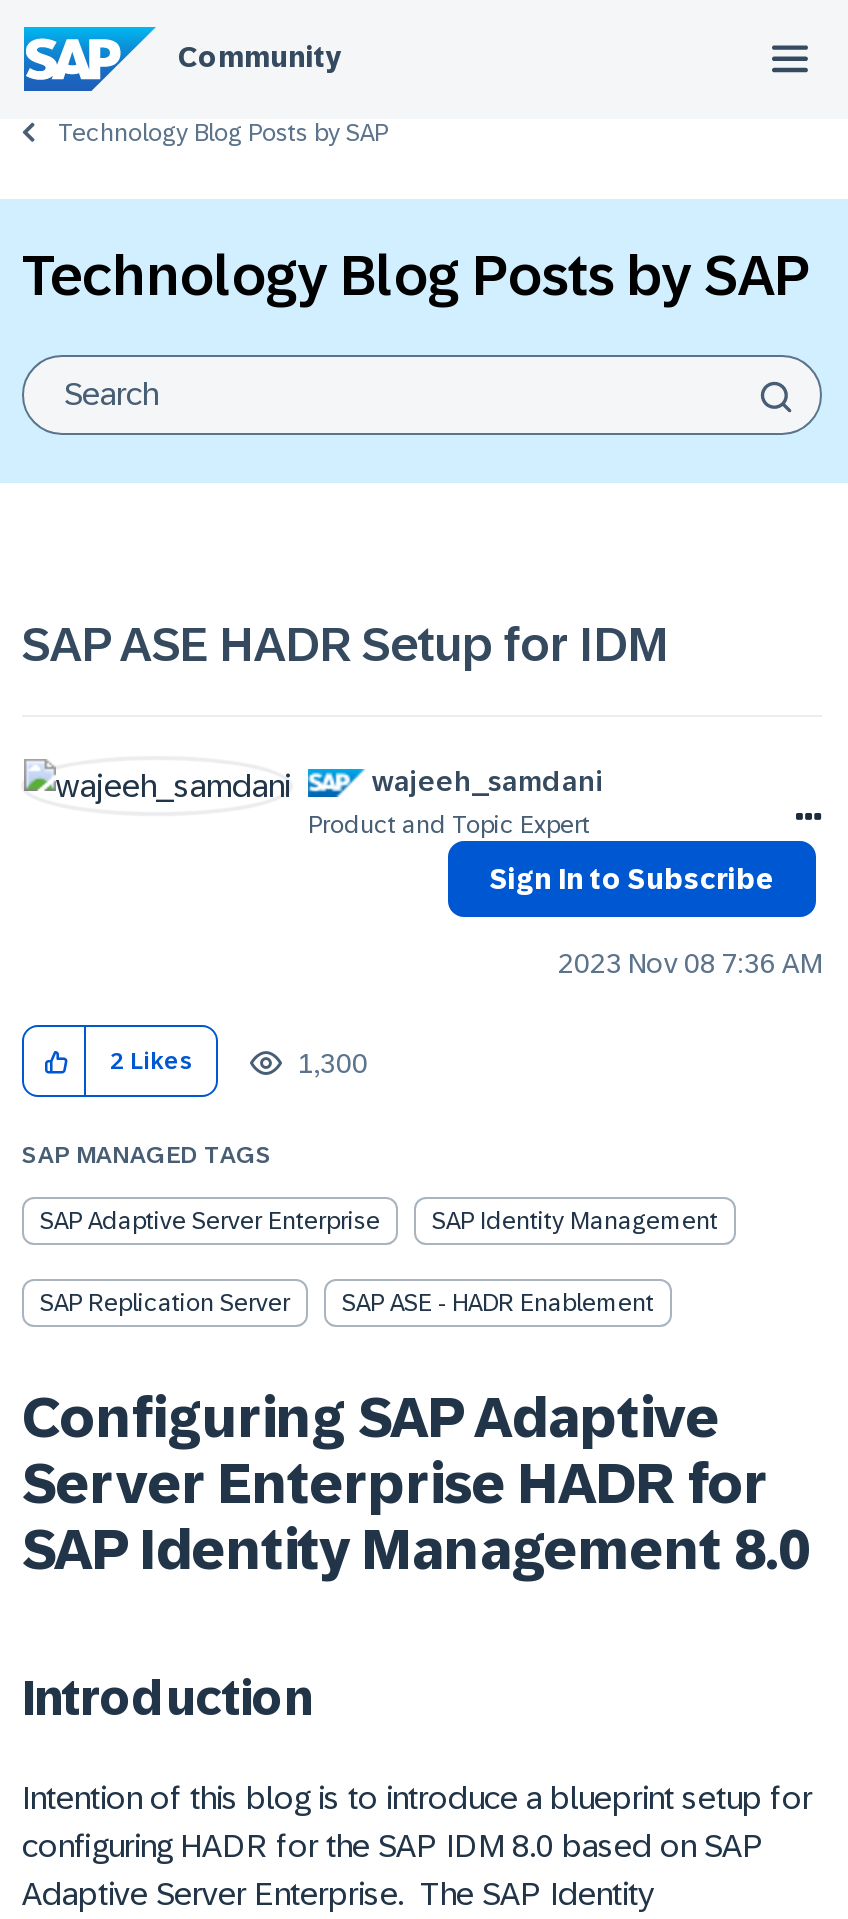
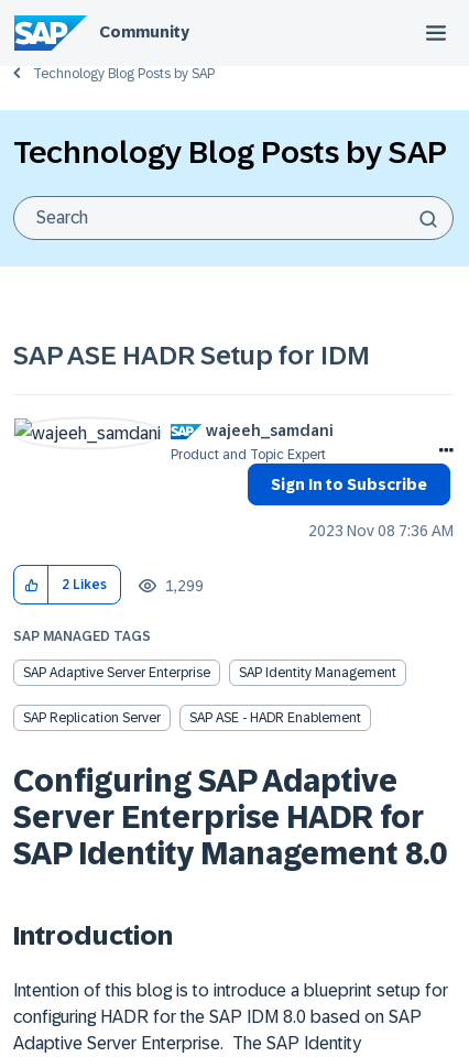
[298,1047,368,1079] 1,300 -> [165,577,204,594] 1,299

